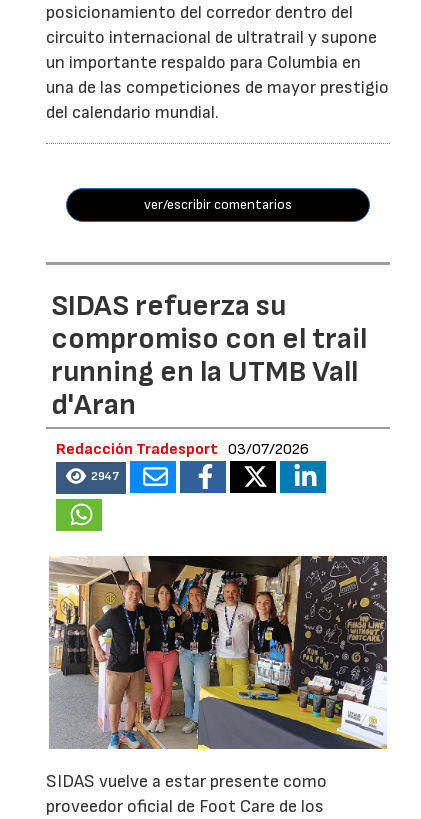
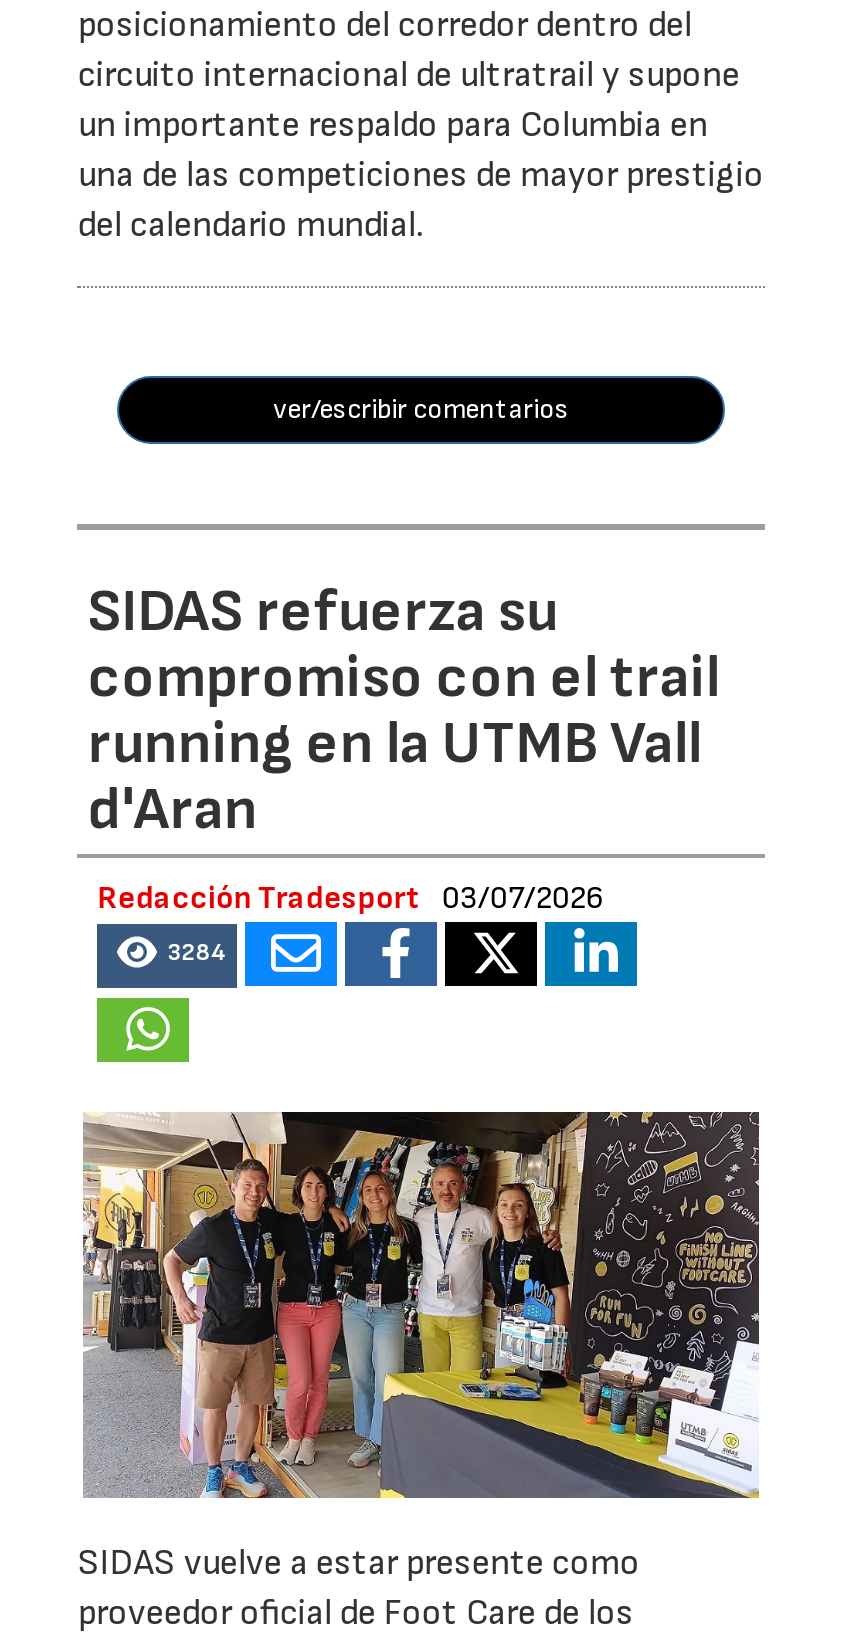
[91,469,119,484] 2947 -> [168,937,226,967] 3284

